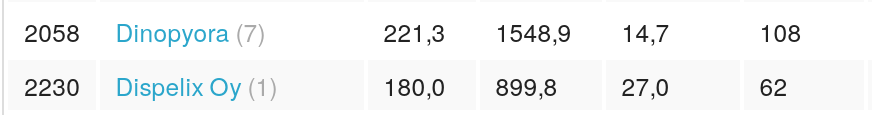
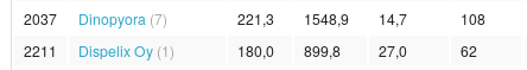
[24,15,266,49] 2058 Dinopyora (7) -> [24,9,167,29] 2037 Dinopyora (7)
[24,69,278,103] 2230 Dispelix Oy (1) -> [24,41,174,61] 2211 Dispelix Oy (1)

